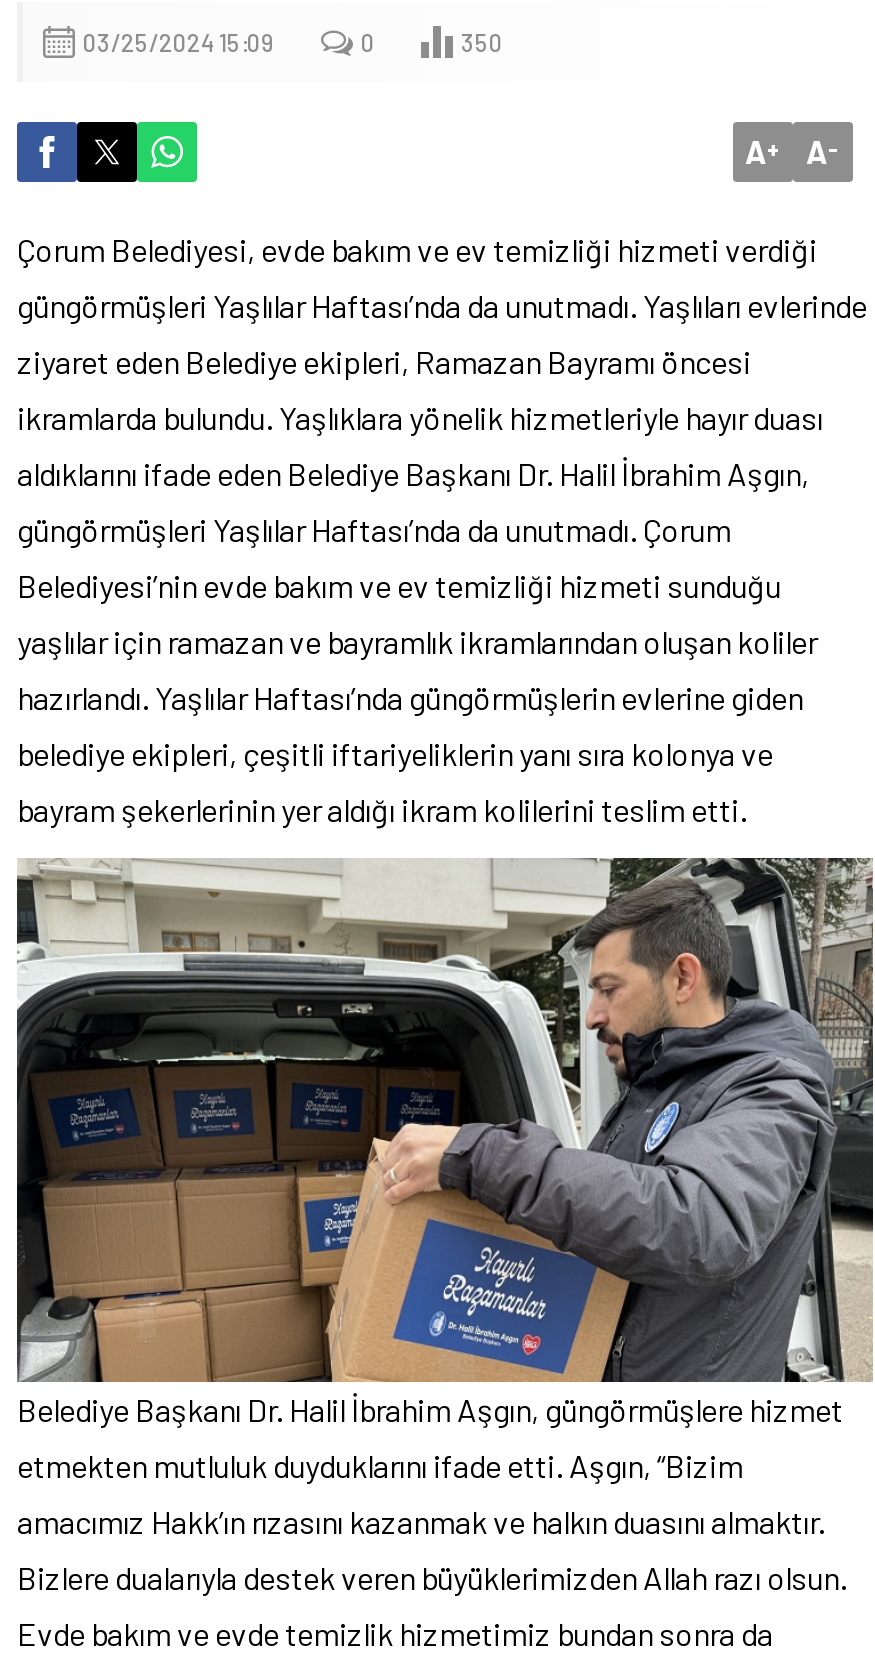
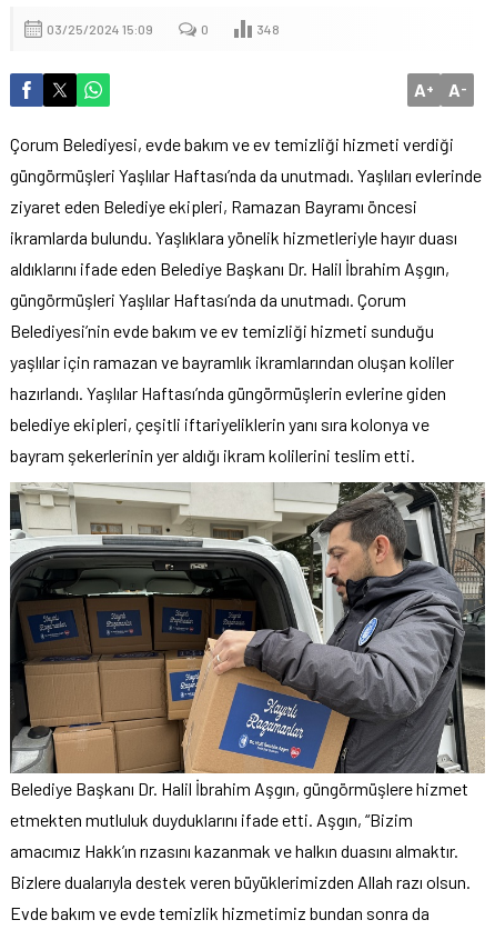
[461,29,503,57] 350 -> [256,22,280,37] 348

